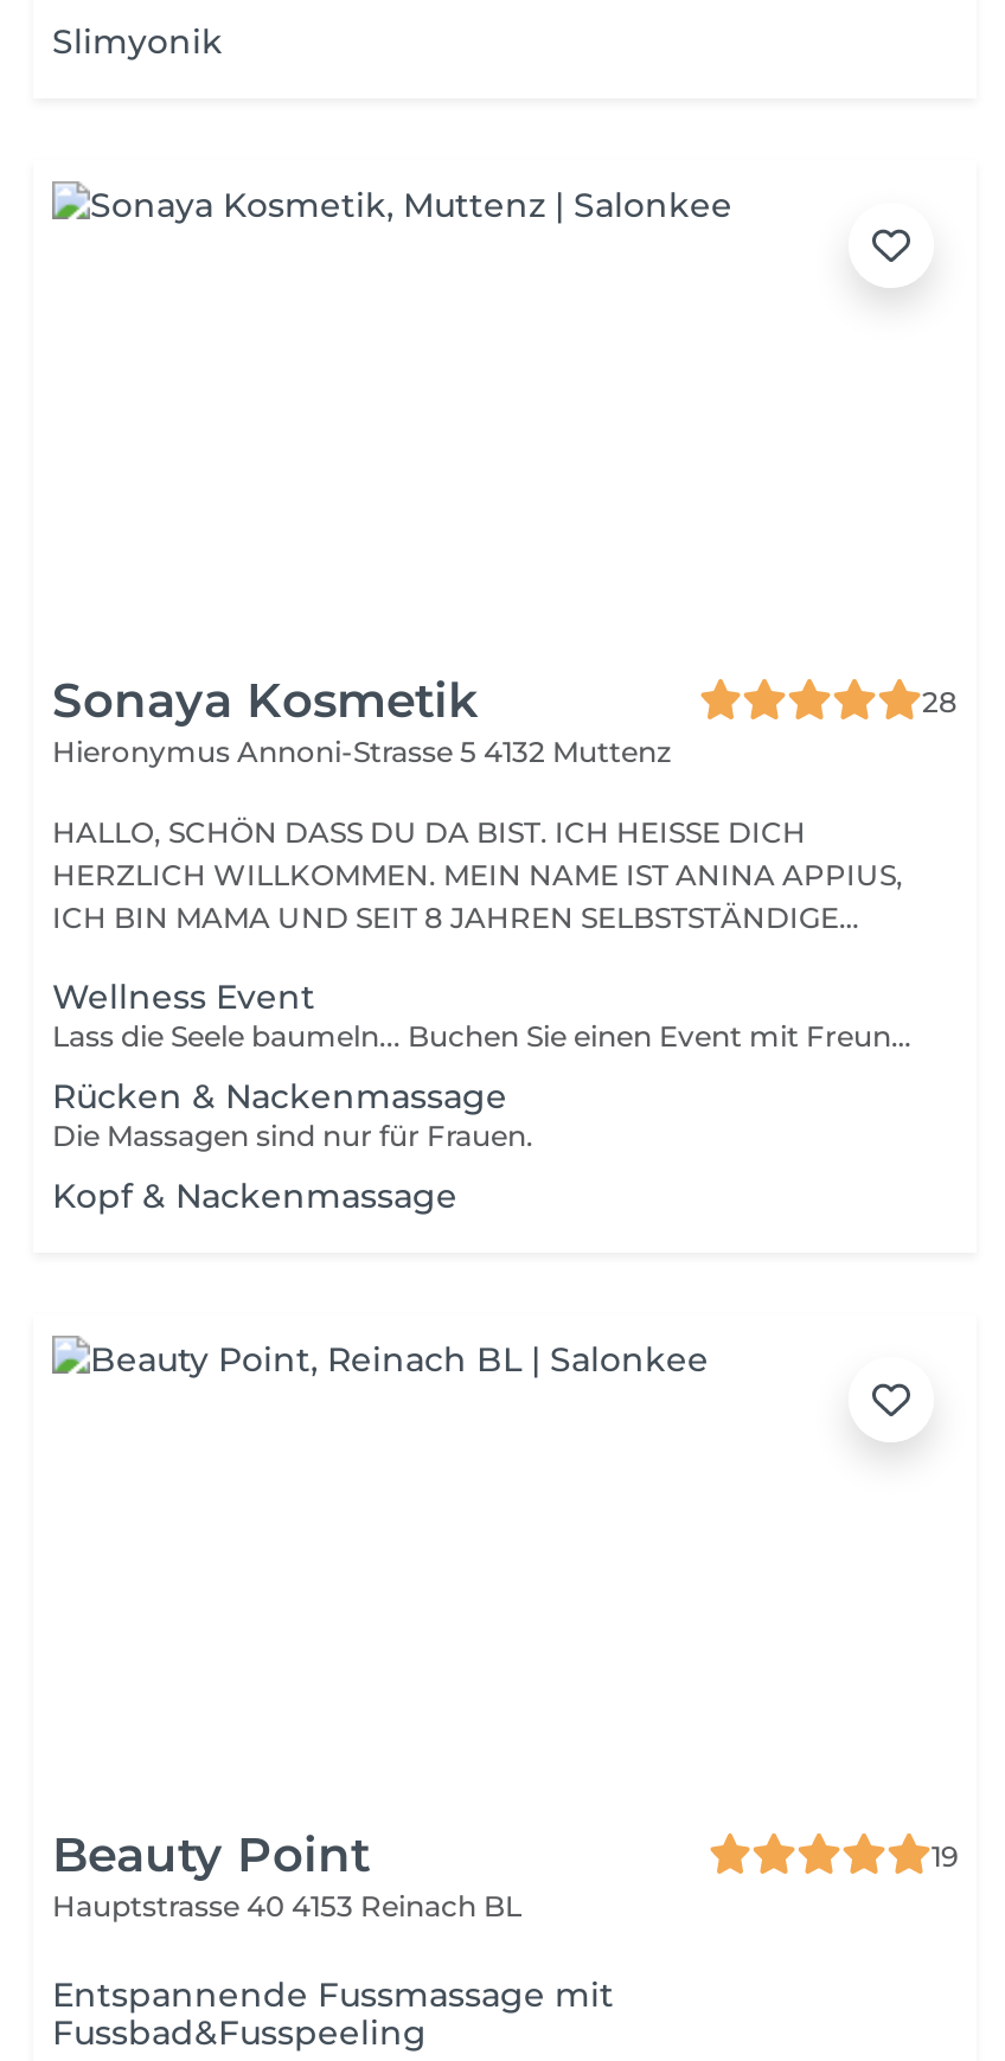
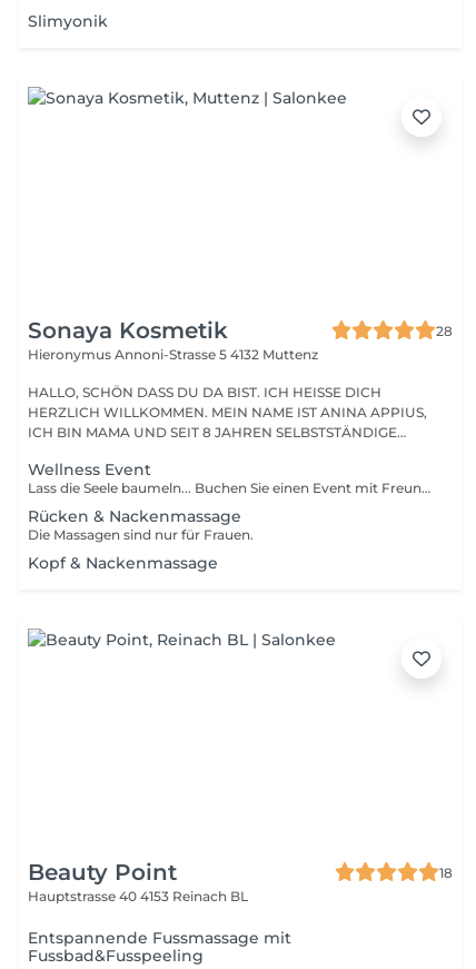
[932,1838,958,1874] 19 -> [439,864,453,881] 18

